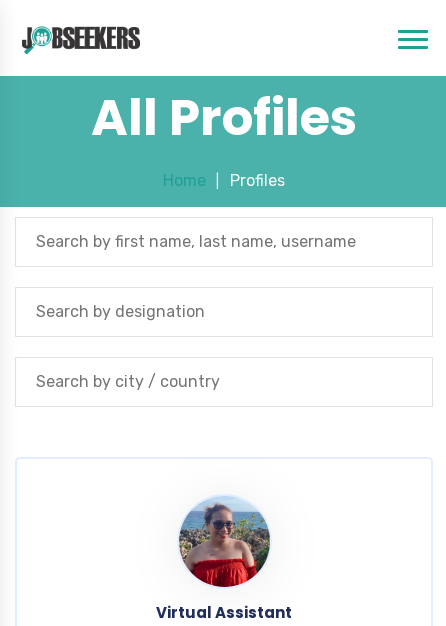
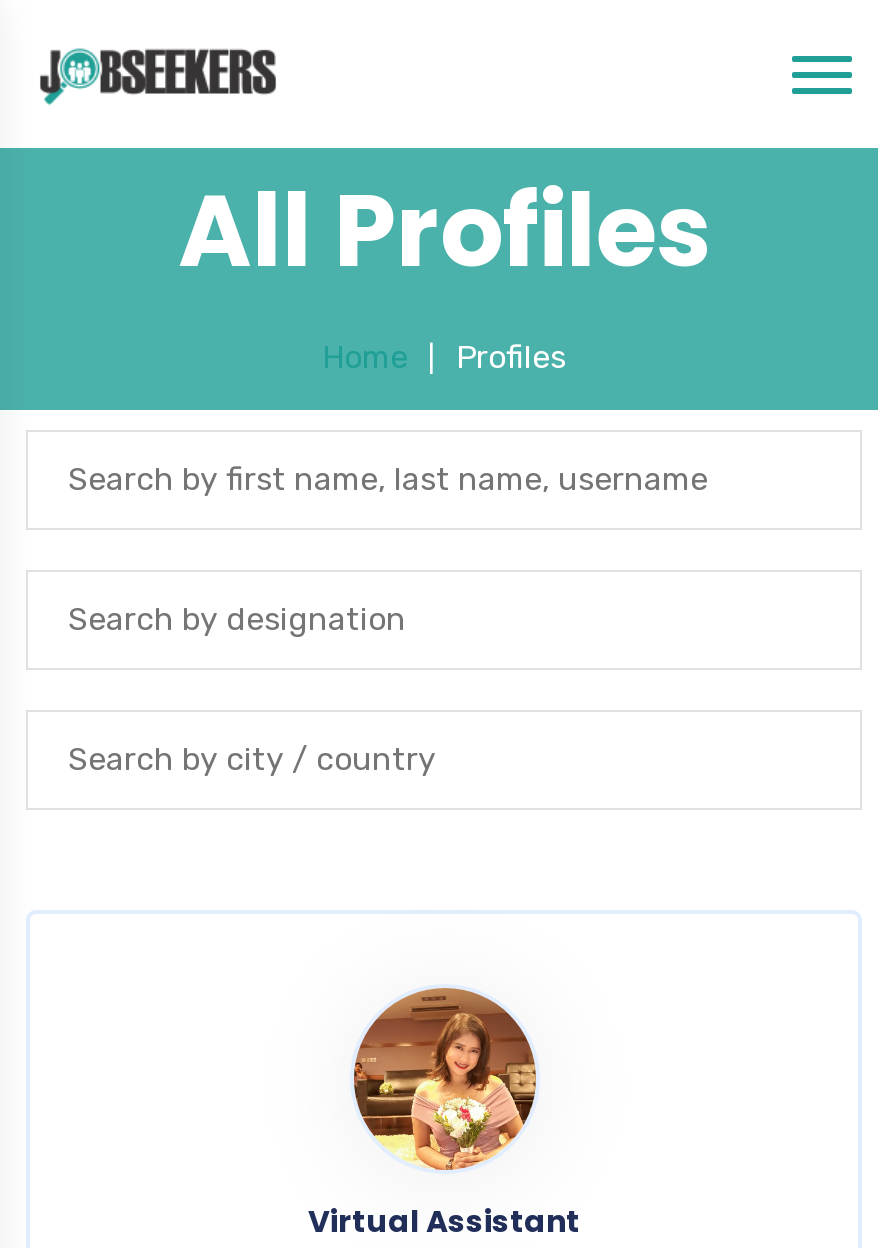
[179,496,271,588] [image] -> [354,986,538,1172] [image]

